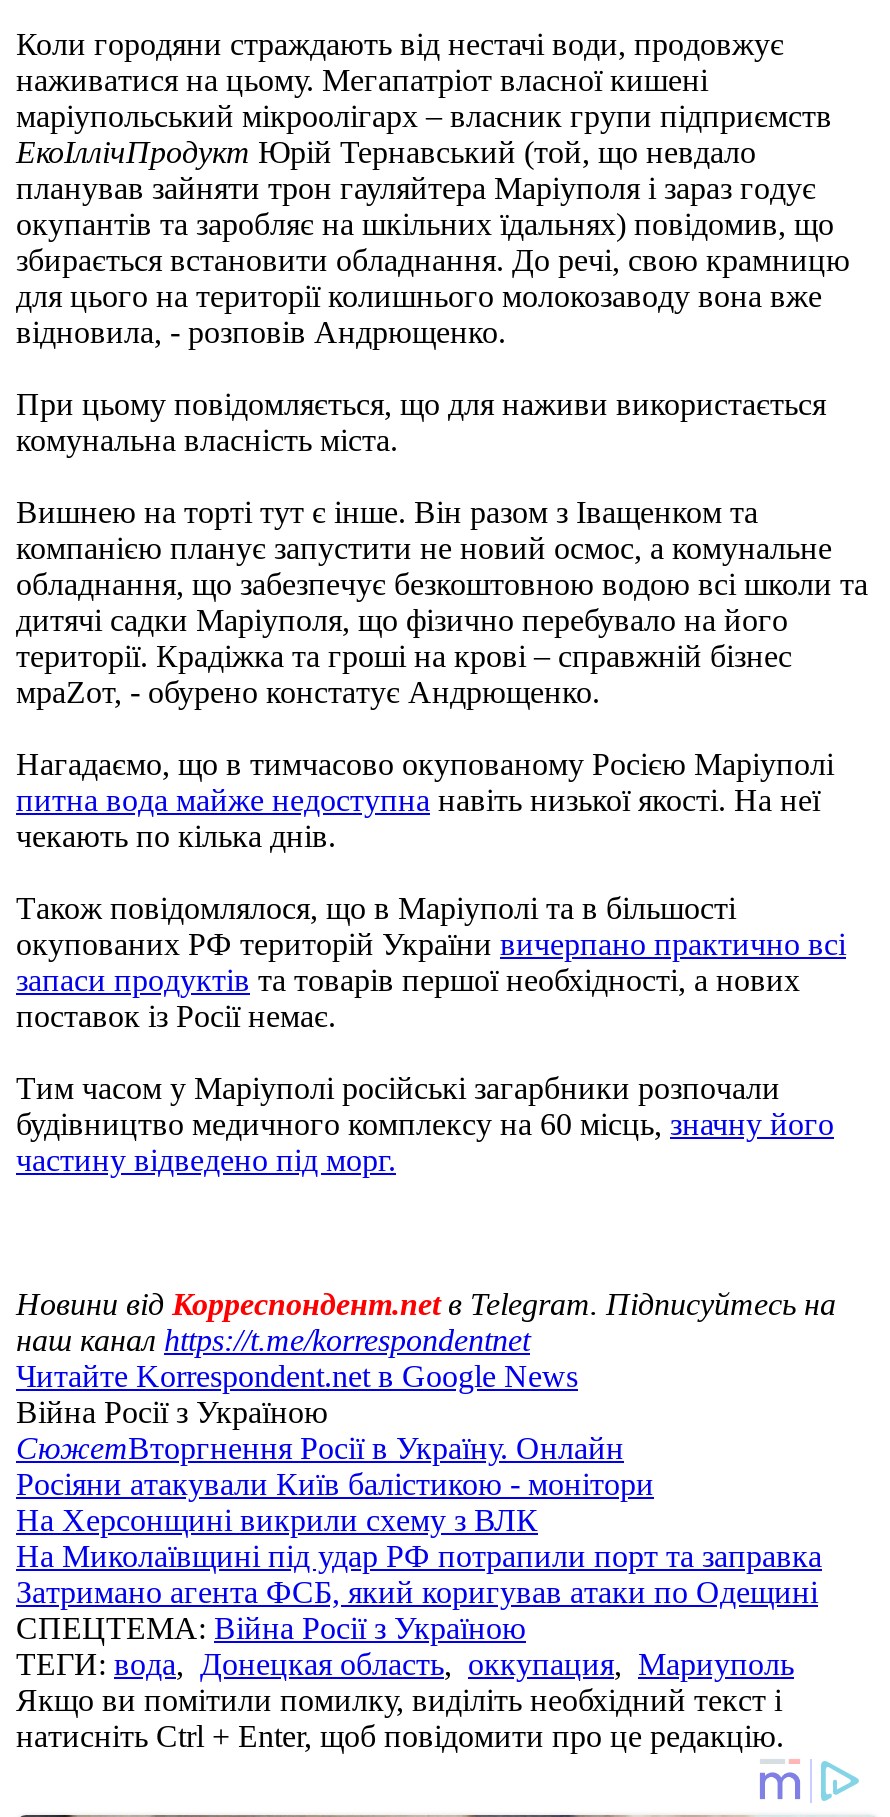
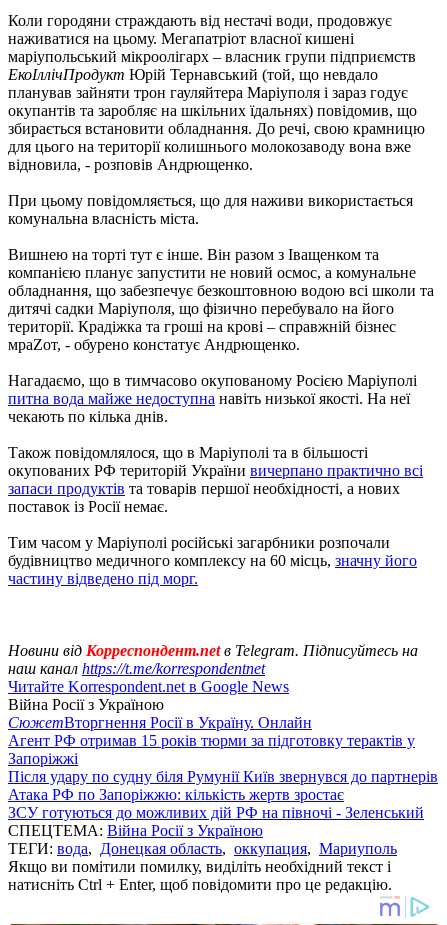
[16,1466,822,1608] Росіяни атакували Київ балістикою - монітори | На Херсонщині викрили схему з ВЛК | На Миколаївщині під удар РФ потрапили порт та заправка | Затримано агента ФСБ, який коригував атаки по Одещині -> [8,732,438,821] Агент РФ отримав 15 років тюрми за підготовку терактів у | Запоріжжі | Після удару по судну біля Румунії Київ звернувся до партнерів | Атака РФ по Запоріжжю: кількість жертв зростає | ЗСУ готуються до можливих дій РФ на півночі - Зеленський

